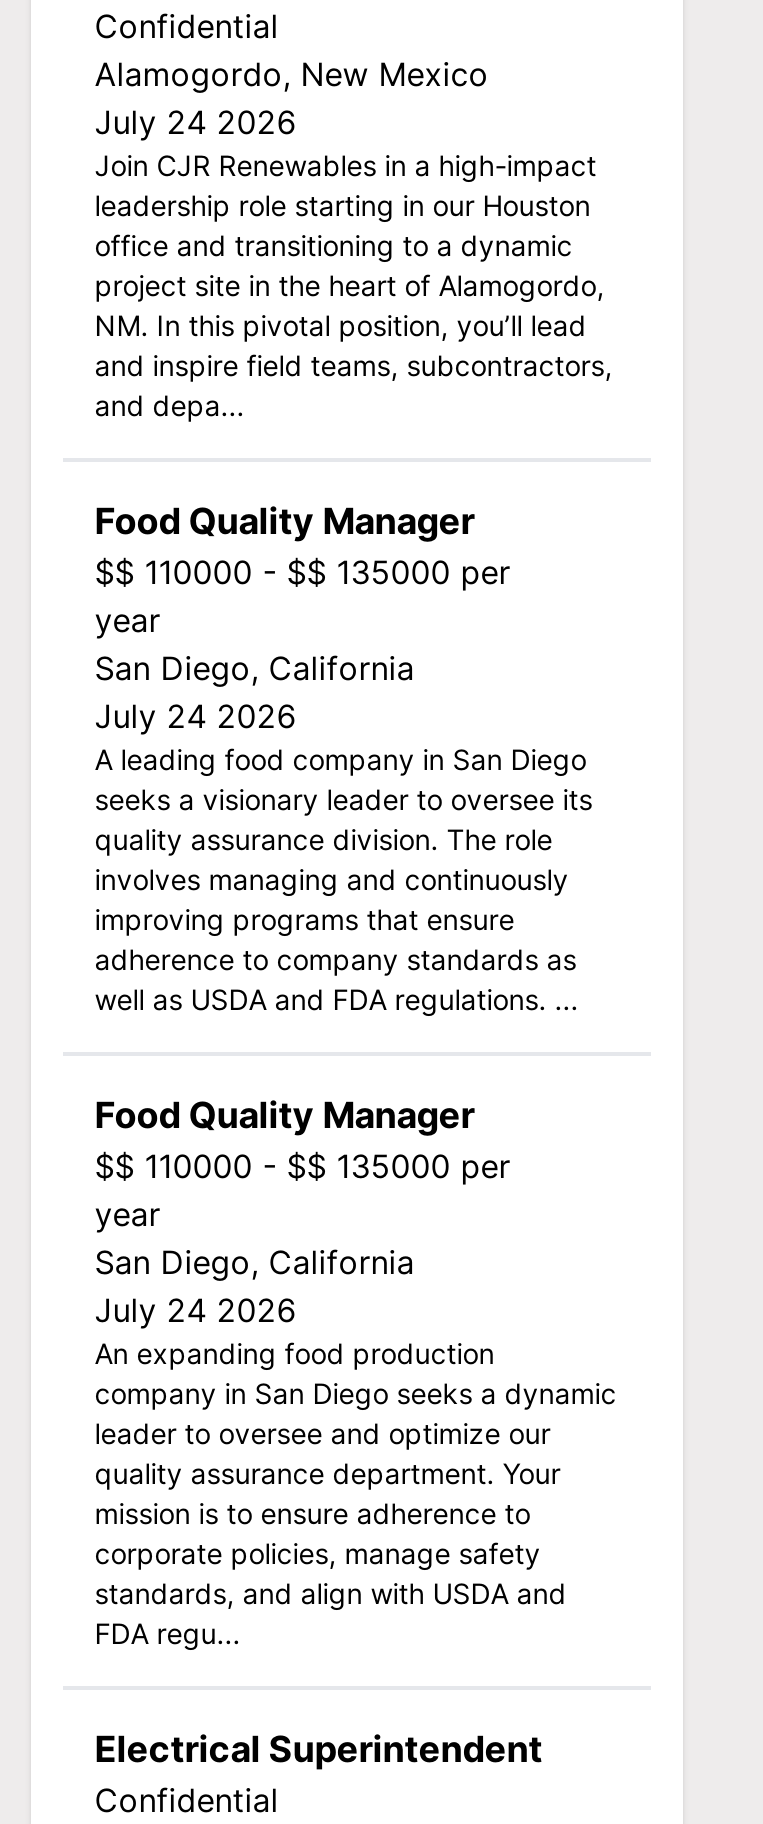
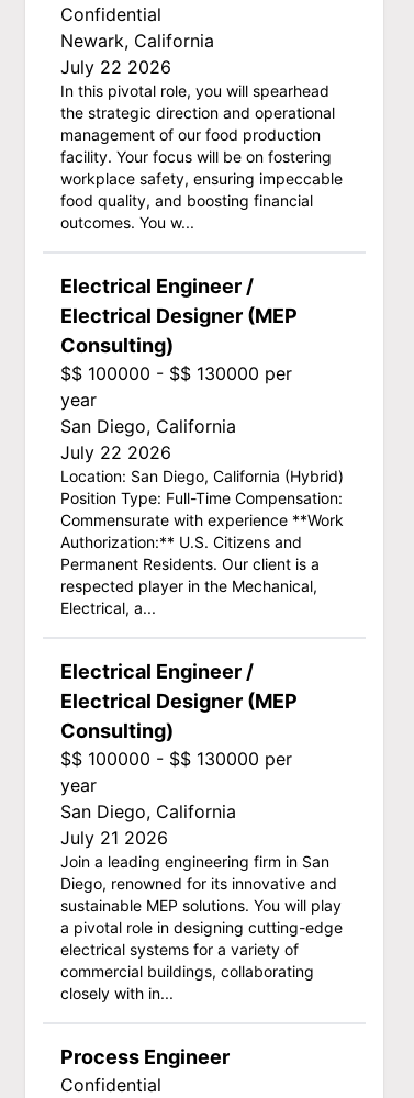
[95,53,613,421] Alamogordo, New Mexico | July 24 2026 | Join CJR Renewables in a high-impact | leadership role starting in our Houston | office and transitioning to a dynamic | project site in the heart of Alamogordo, | NM. In this pivotal position, you’ll lead | and inspire field teams, subcontractors, | and depa... -> [60,29,342,231] Newark, California | July 22 2026 | In this pivotal role, you will spearhead | the strategic direction and operational | management of our food production | facility. Your focus will be on fostering | workplace safety, ensuring impeccable | food quality, and boosting financial | outcomes. You w...
[95,499,511,591] Food Quality Manager | $$ 110000 - $$ 135000 per -> [60,274,297,384] Electrical Engineer / | Electrical Designer (MEP | Consulting) | $$ 100000 - $$ 130000 per
[95,695,593,1015] July 24 2026 | A leading food company in San Diego | seeks a visionary leader to oversee its | quality assurance division. The role | involves managing and continuously | improving programs that ensure | adherence to company standards as | well as USDA and FDA regulations. ... -> [60,441,343,617] July 22 2026 | Location: San Diego, California (Hybrid) | Position Type: Full-Time Compensation: | Commensurate with experience **Work | Authorization:** U.S. Citizens and | Permanent Residents. Our client is a | respected player in the Mechanical, | Electrical, a...
[95,1093,511,1185] Food Quality Manager | $$ 110000 - $$ 135000 per -> [60,660,297,769] Electrical Engineer / | Electrical Designer (MEP | Consulting) | $$ 100000 - $$ 130000 per
moved [95,1193,415,1281] -> [60,774,236,822]: year | San Diego, California
[95,1289,617,1649] July 24 2026 | An expanding food production | company in San Diego seeks a dynamic | leader to oversee and optimize our | quality assurance department. Your | mission is to ensure adherence to | corporate policies, manage safety | standards, and align with USDA and | FDA regu... -> [60,826,342,1002] July 21 2026 | Join a leading engineering firm in San | Diego, renowned for its innovative and | sustainable MEP solutions. You will play | a pivotal role in designing cutting-edge | electrical systems for a variety of | commercial buildings, collaborating | closely with in...
[95,1727,543,1769] Electrical Superintendent -> [60,1045,229,1068] Process Engineer

